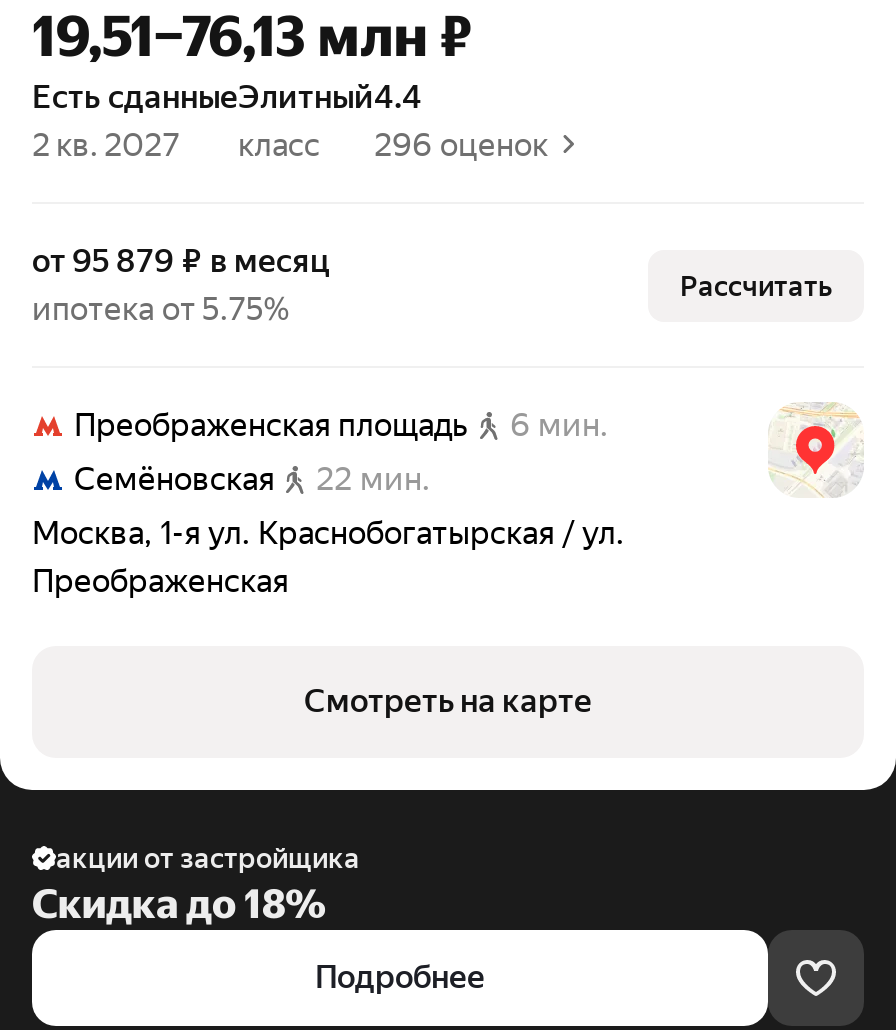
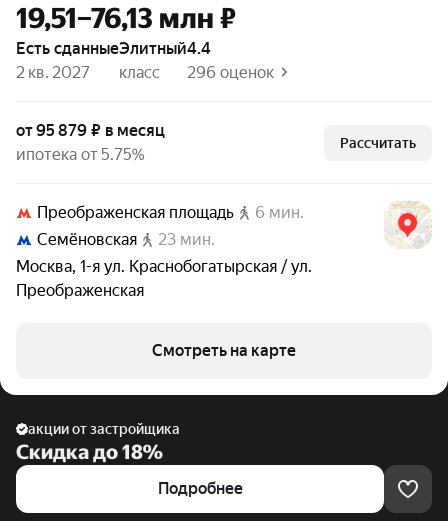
[74,460,430,498] Семёновская 22 мин. -> [37,230,215,249] Семёновская 23 мин.

